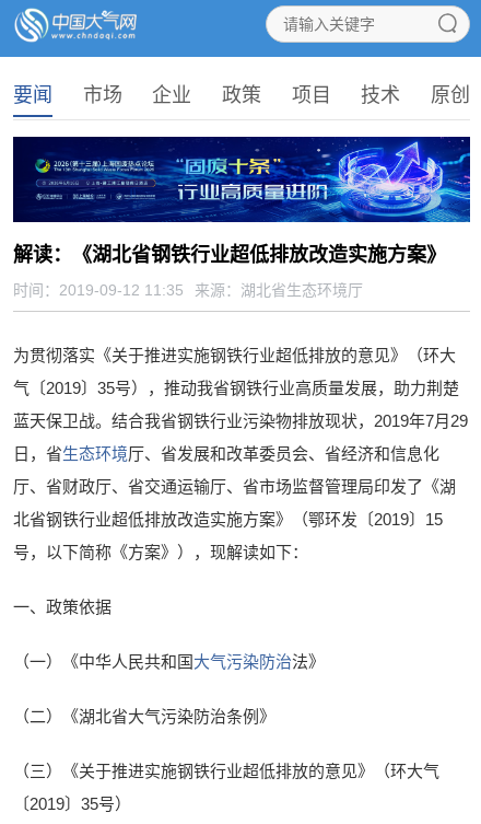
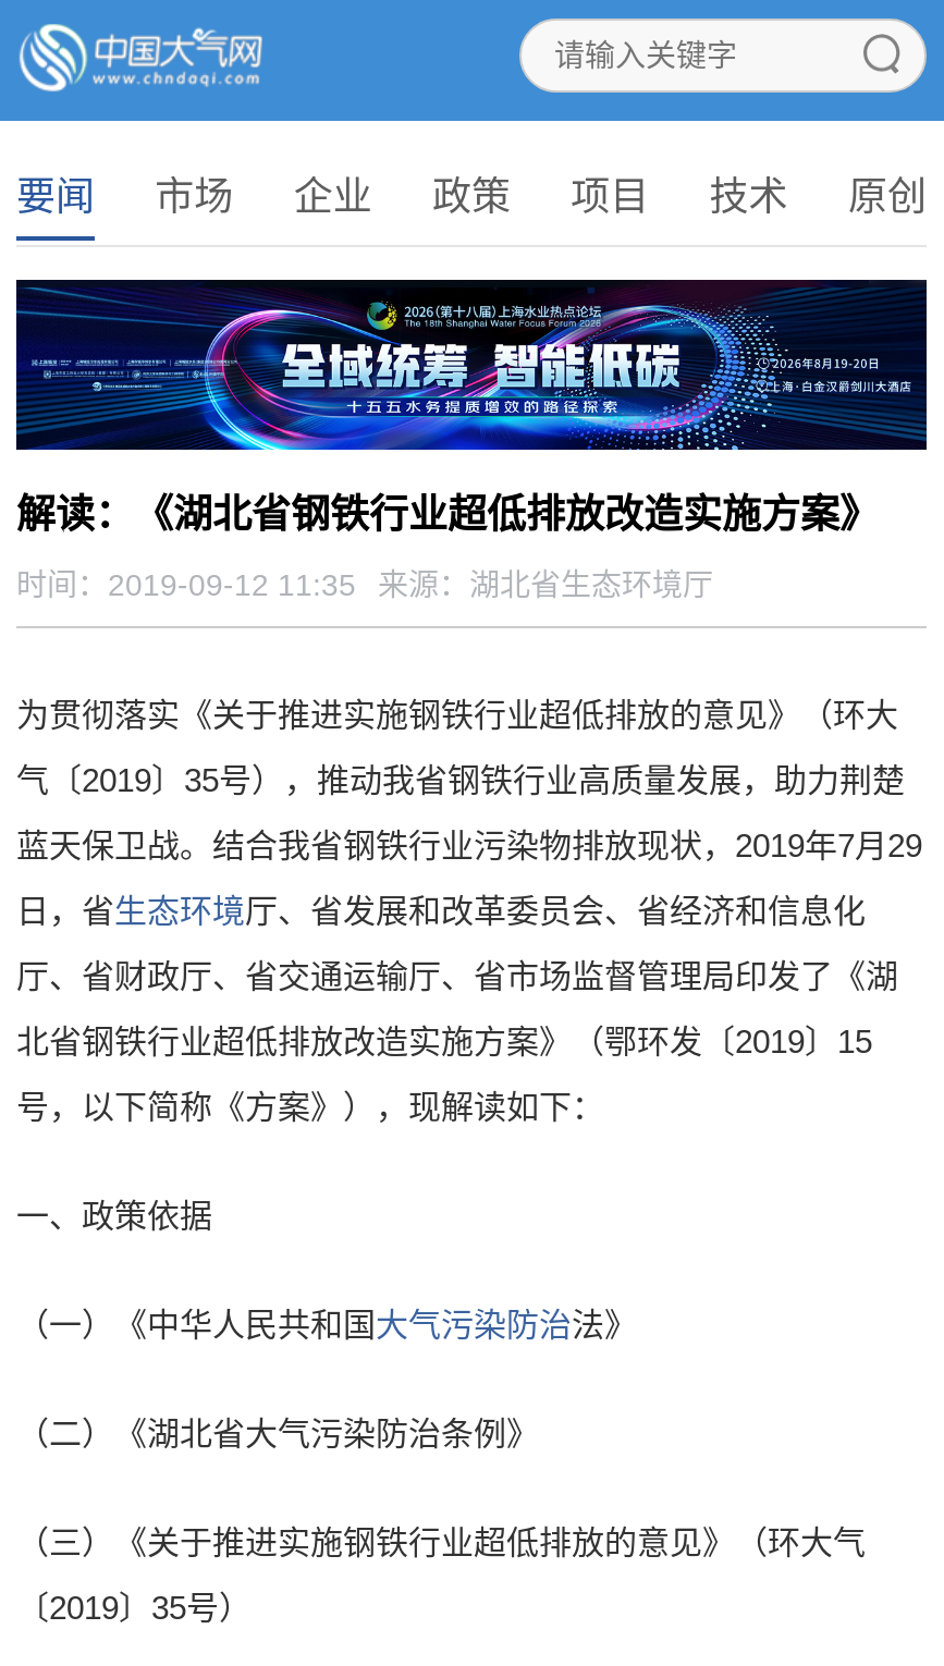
[15,137,471,223] [image] -> [16,280,929,452] [image]

